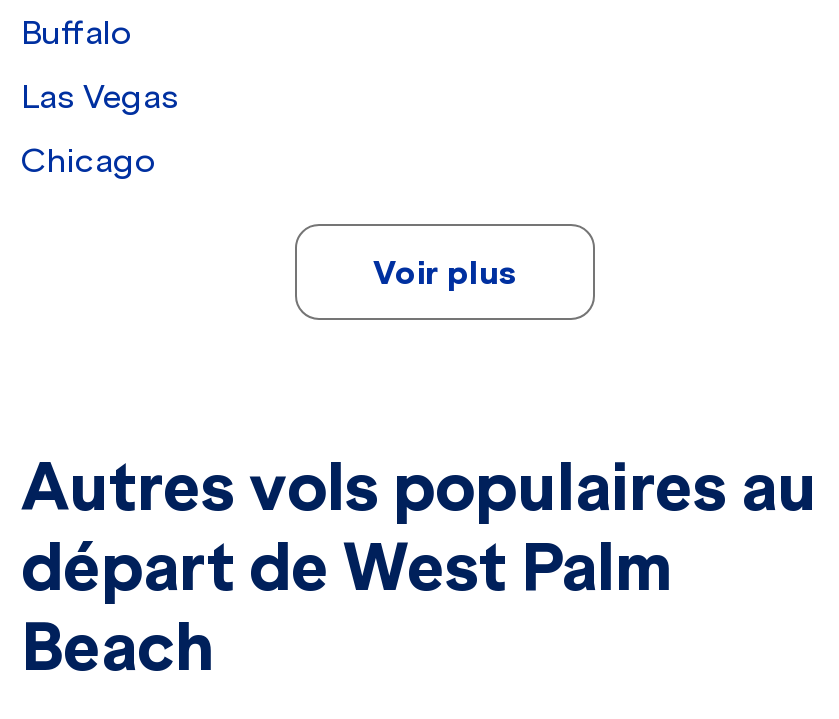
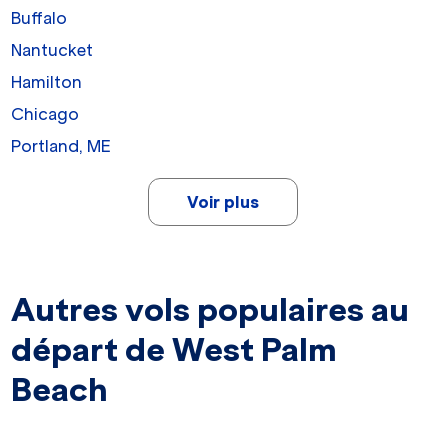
[21,76,179,116] Las Vegas -> [11,40,93,92] Nantucket | Hamilton
none -> [11,136,111,156] Portland, ME

